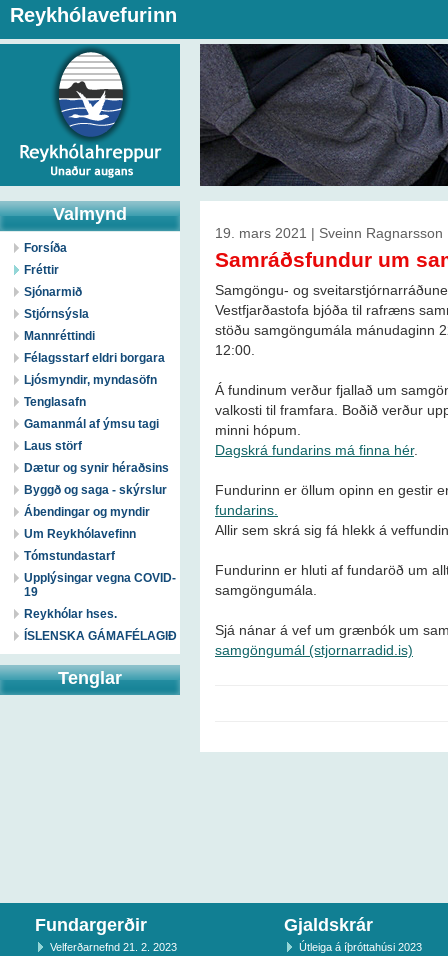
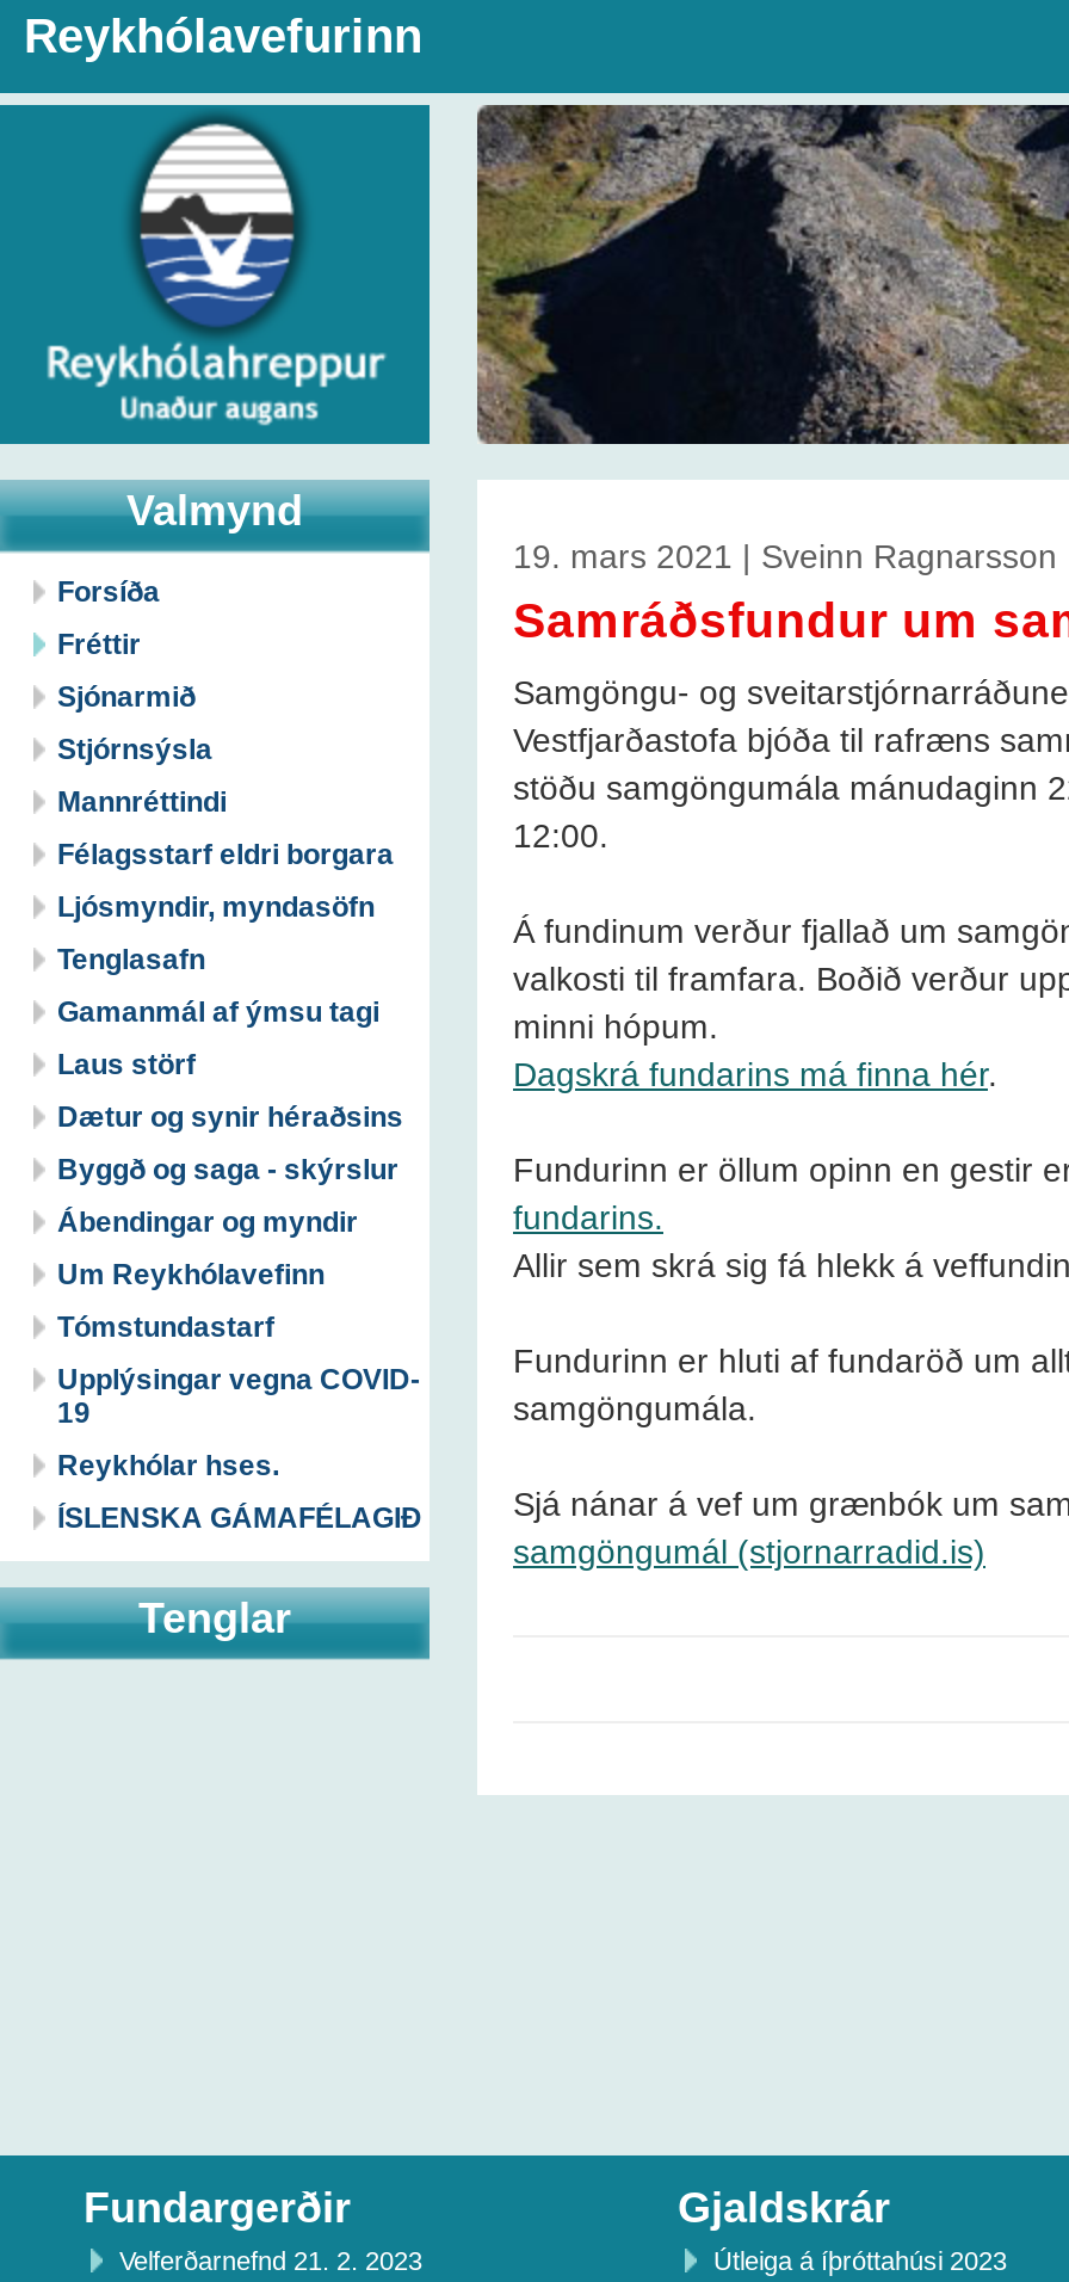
[199,43,445,187] [image] -> [475,103,1062,446] [image]

